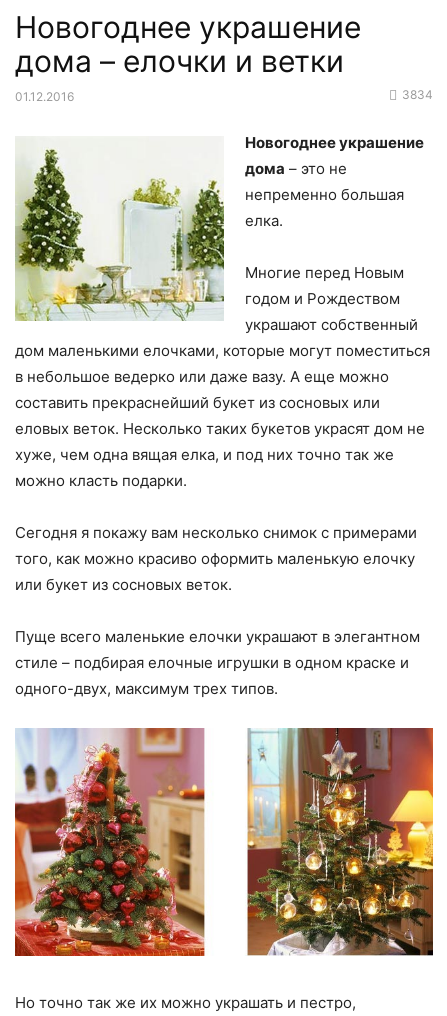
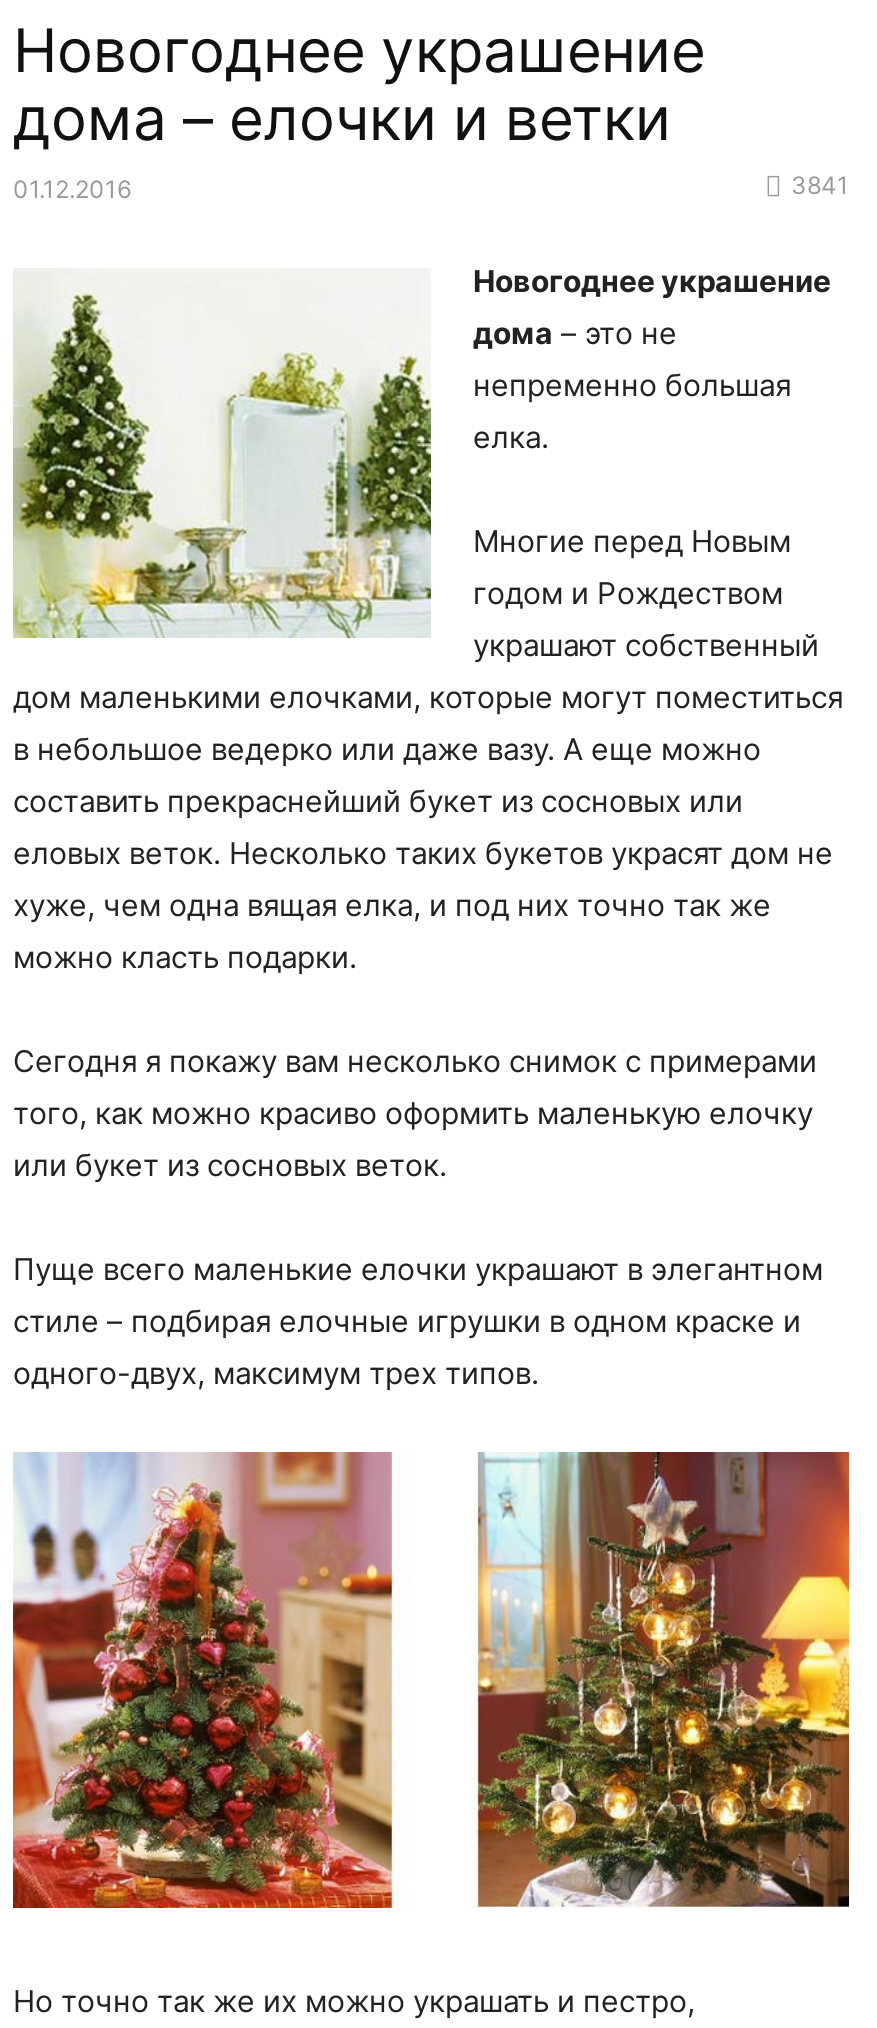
[402,87,433,102] 3834 -> [791,170,849,200] 3841

